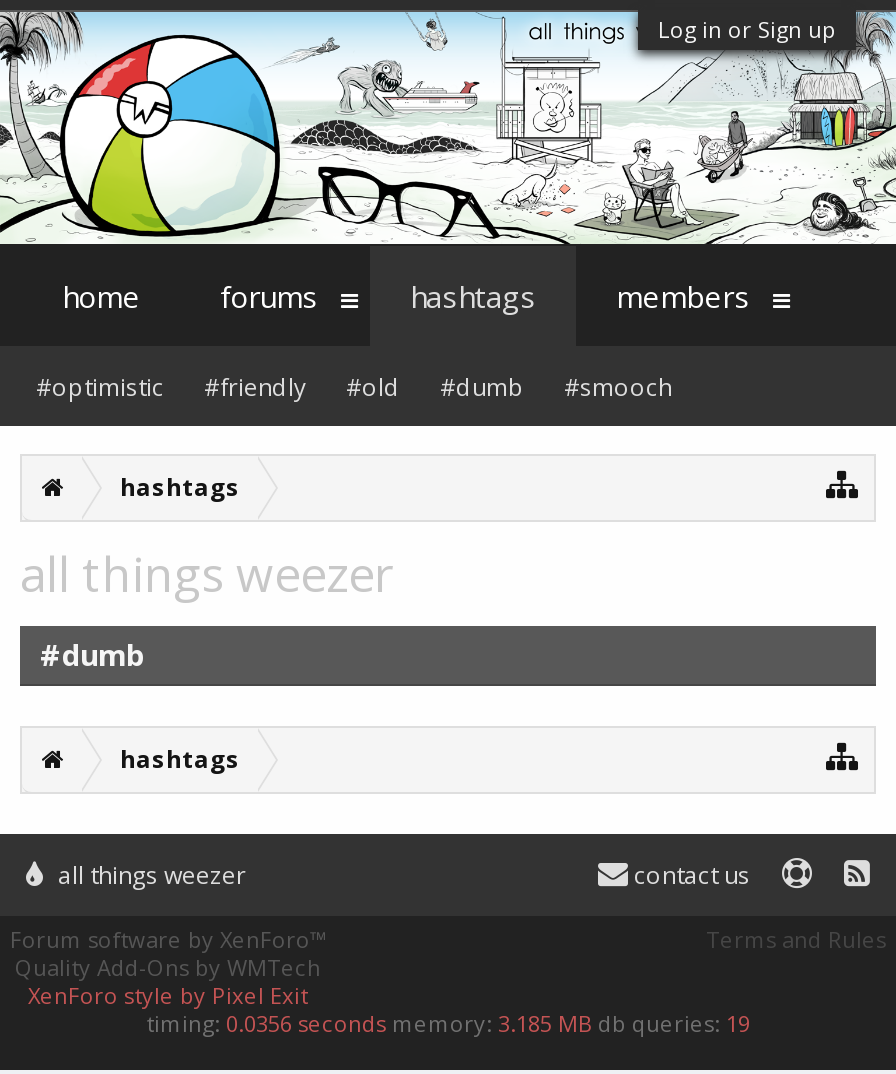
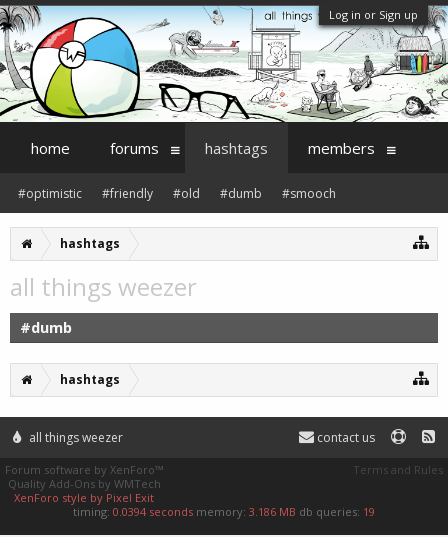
[146,1008,750,1038] timing: 0.0356 seconds memory: 3.185 MB db queries: 19 -> [73,504,375,519] timing: 0.0394 seconds memory: 3.186 MB db queries: 19

